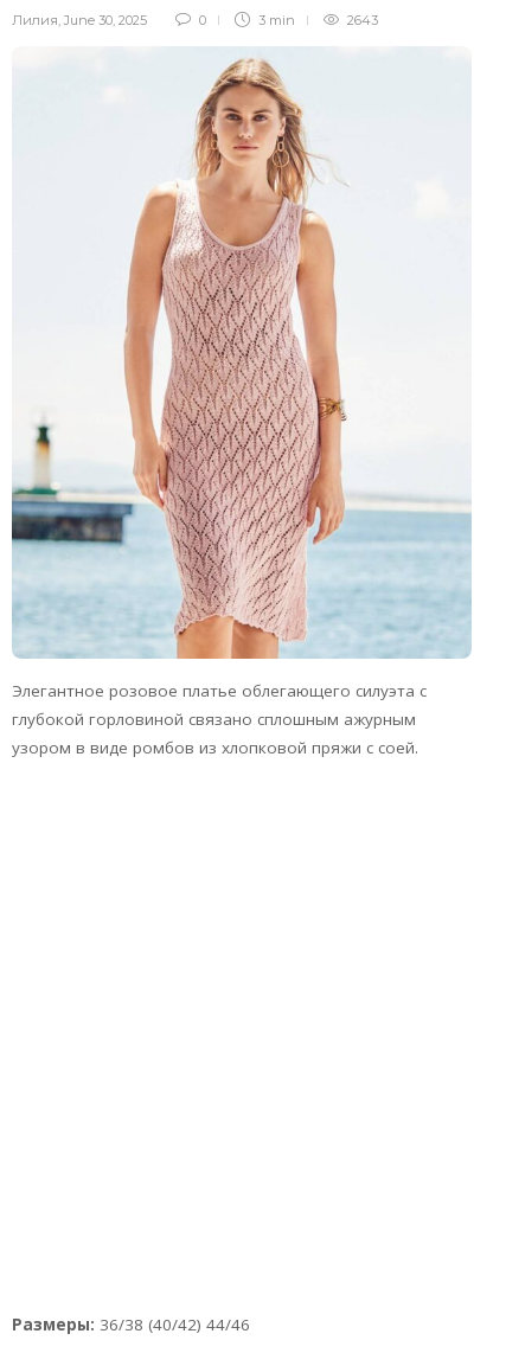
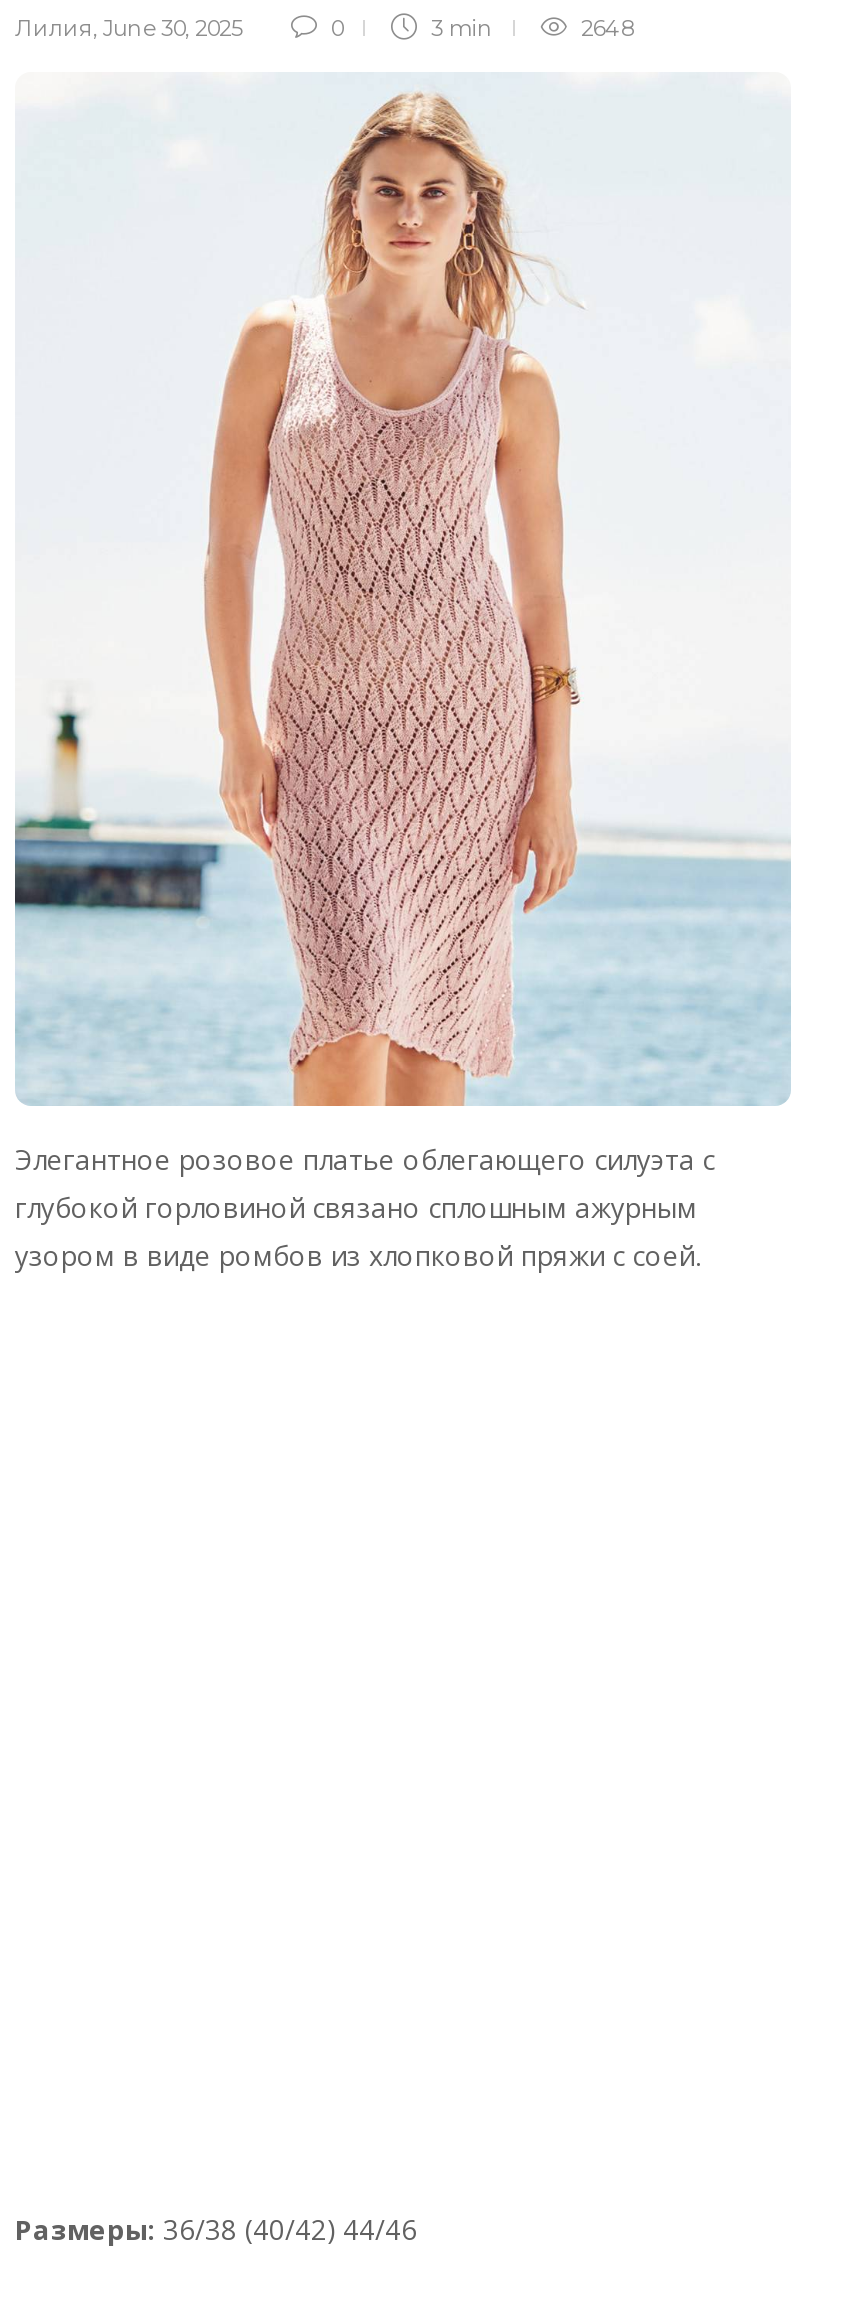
[344,12,378,29] 2643 -> [575,14,633,42] 2648

